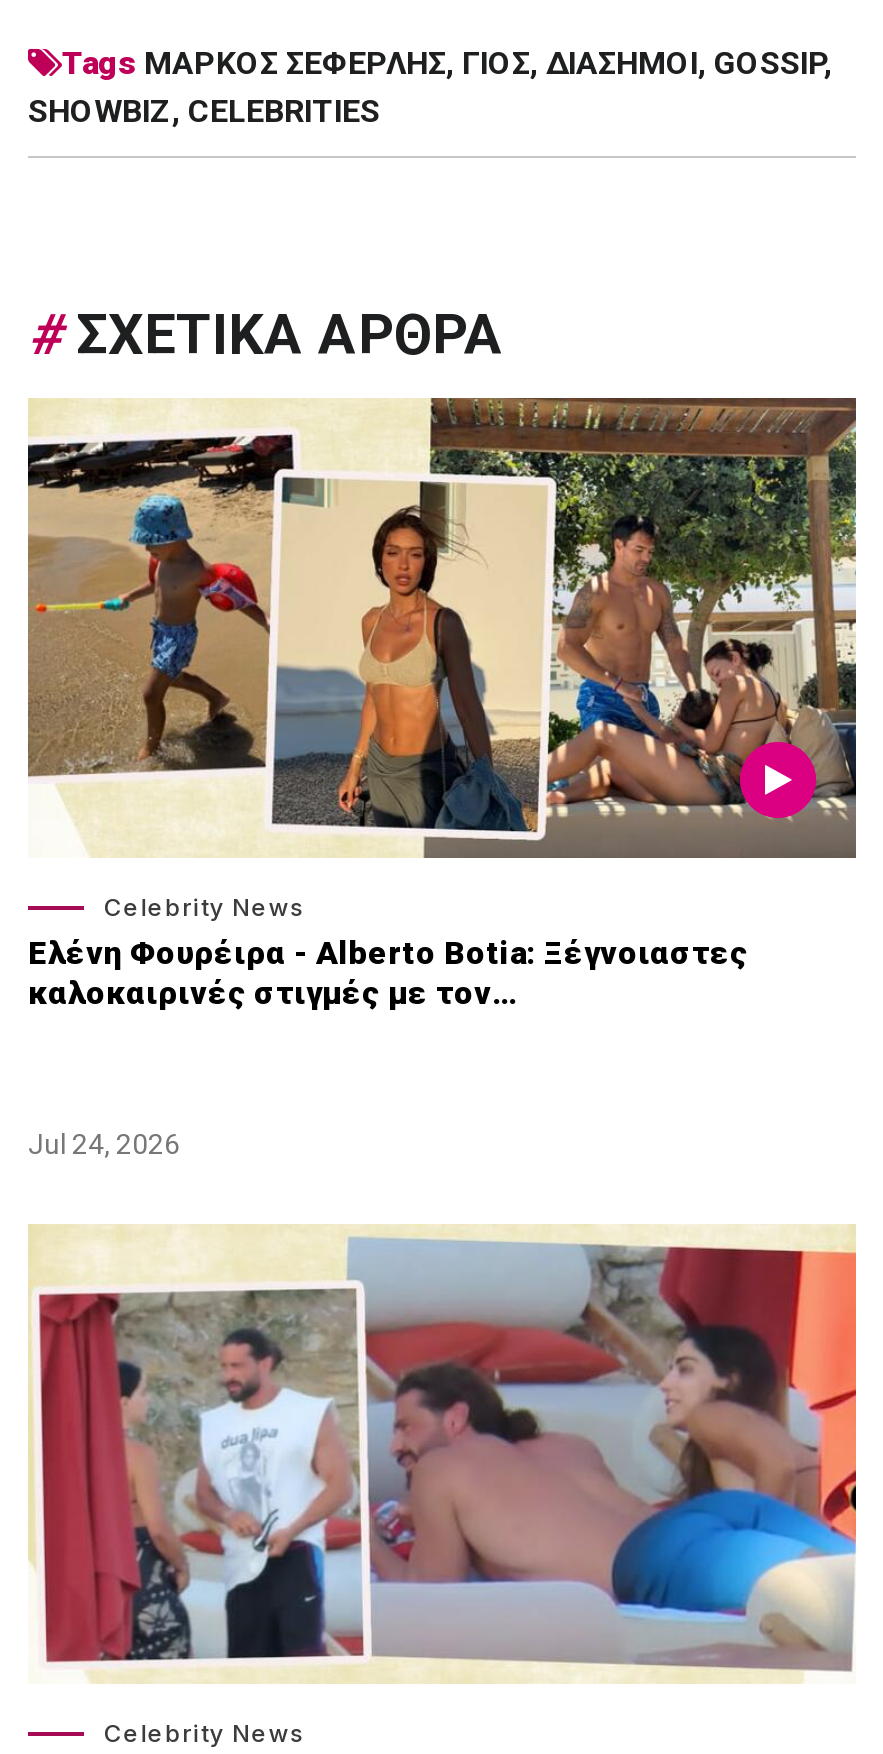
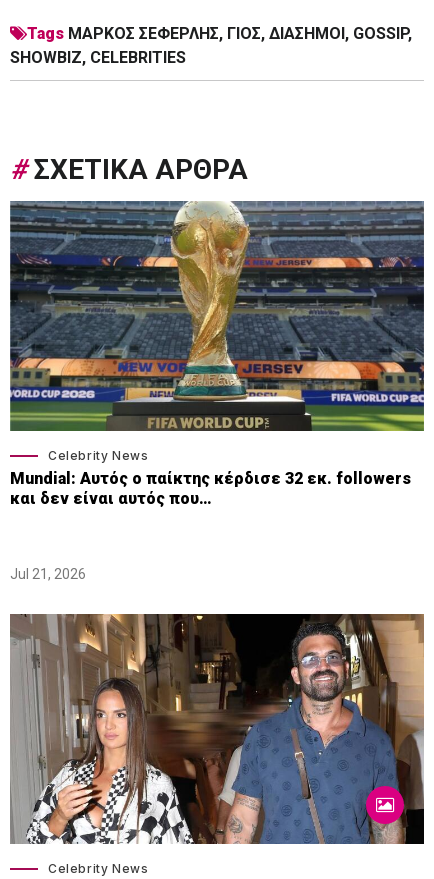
[26,396,858,1012] [image] | Ελένη Φουρέιρα - Alberto Botia: Ξέγνοιαστες | καλοκαιρινές στιγμές με τον… -> [9,200,425,508] [image] | Mundial: Aυτός ο παίκτης κέρδισε 32 εκ. followers | και δεν είναι αυτός που…
[28,1128,180,1160] Jul 24, 2026 -> [10,566,86,582] Jul 21, 2026
[28,1224,858,1684] [image] -> [9,613,425,845] [image]

